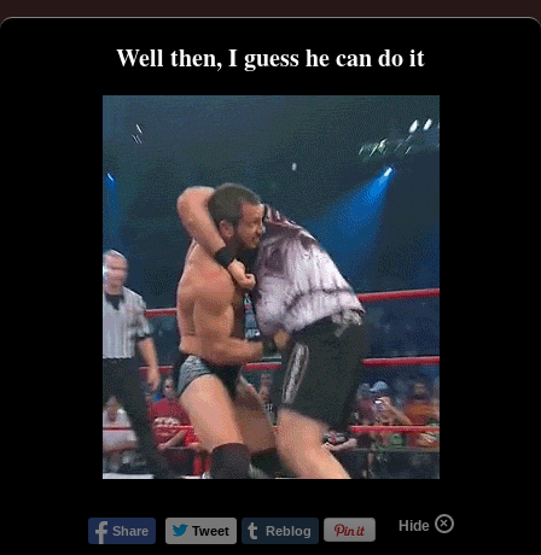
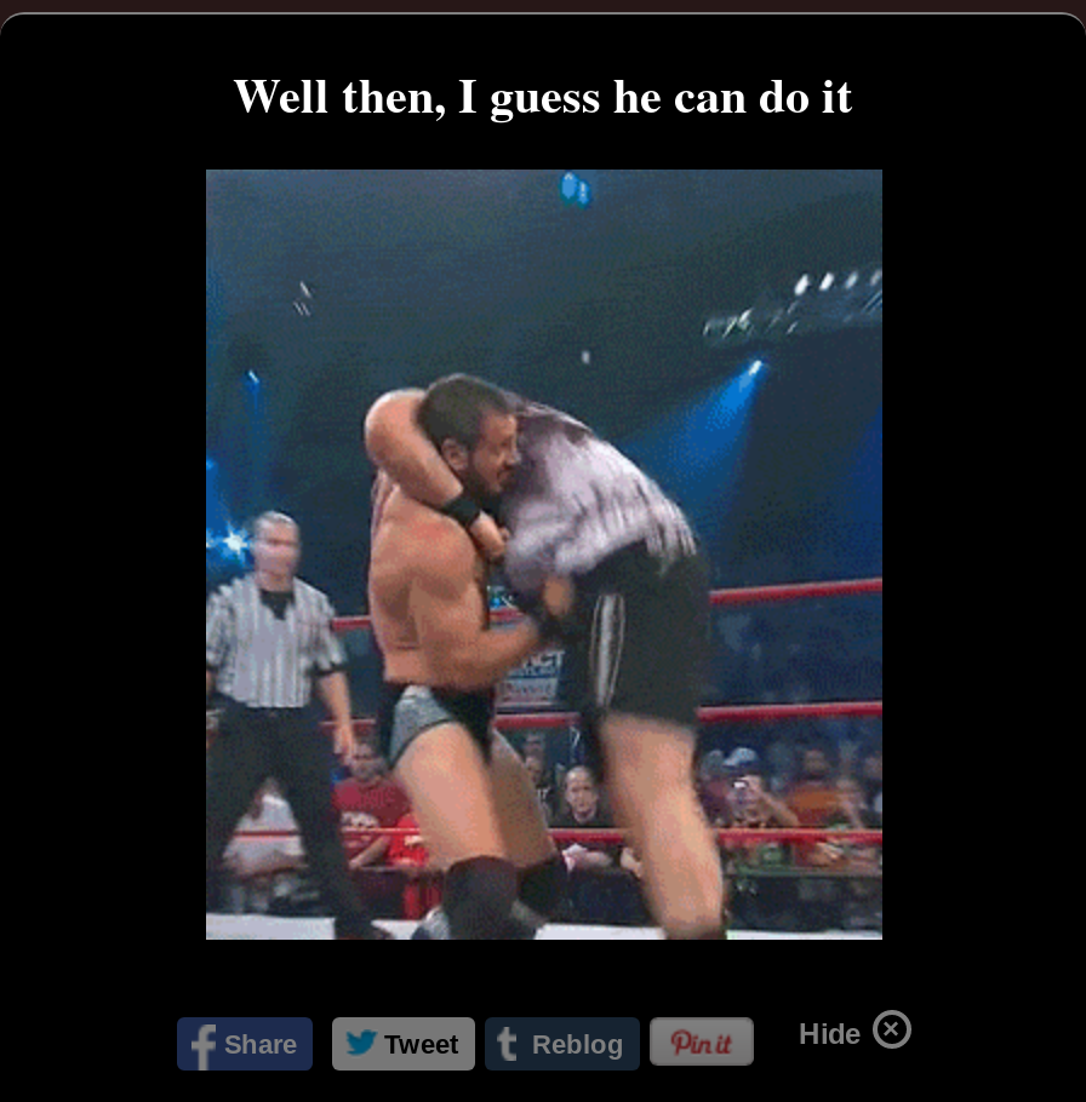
[101,95,441,480] [image] -> [204,172,885,942] [image]

